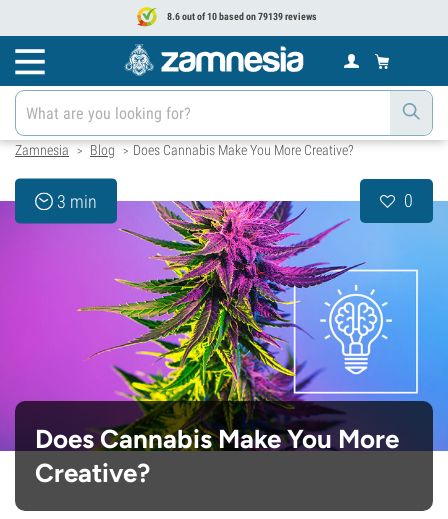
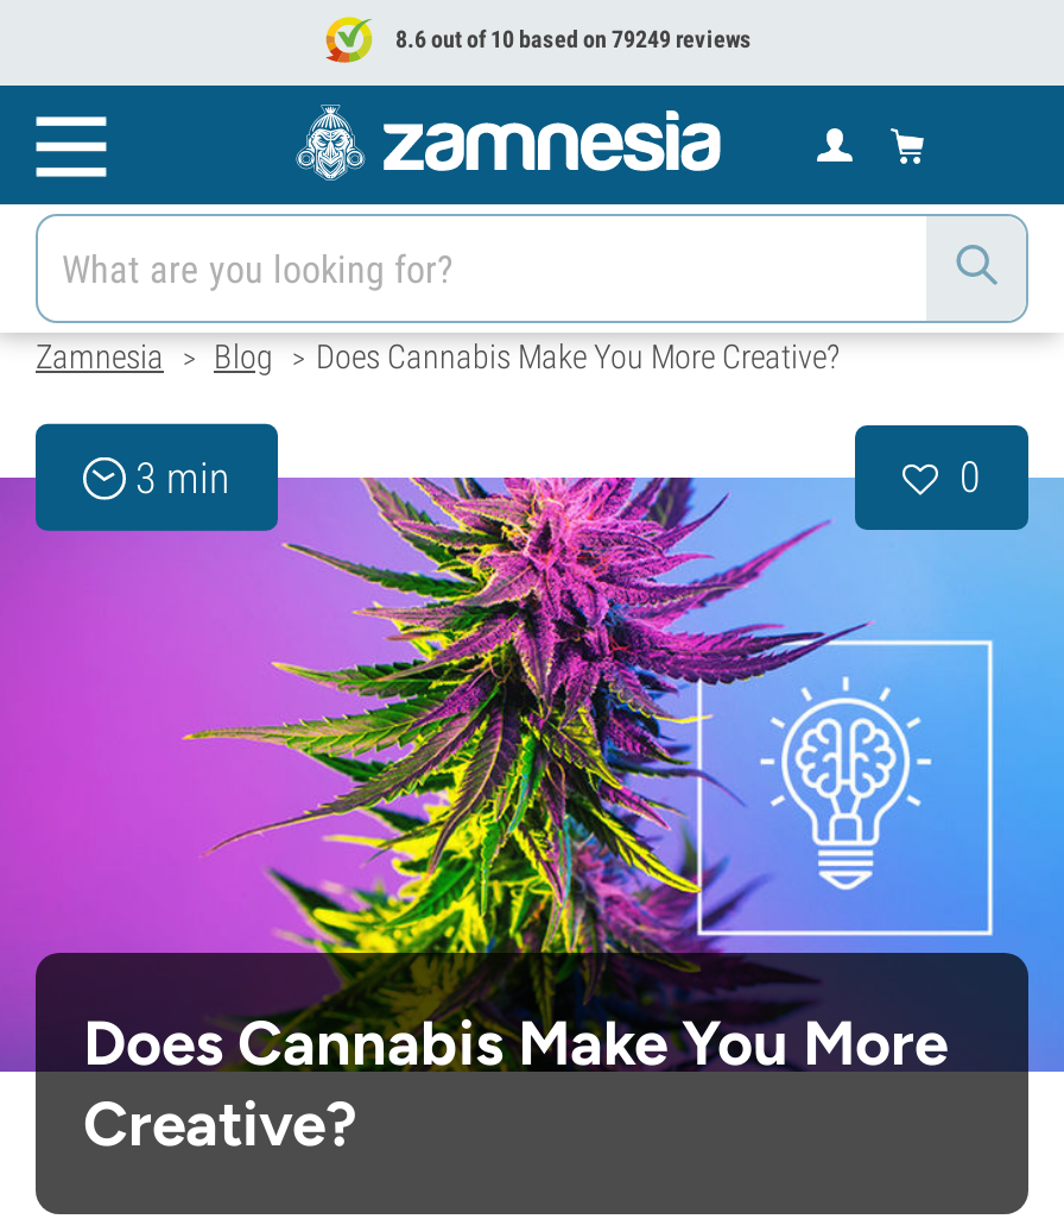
[164,11,316,22] 8.6 out of 10 based on 79139 reviews -> [391,26,752,52] 8.6 out of 10 based on 79249 reviews

